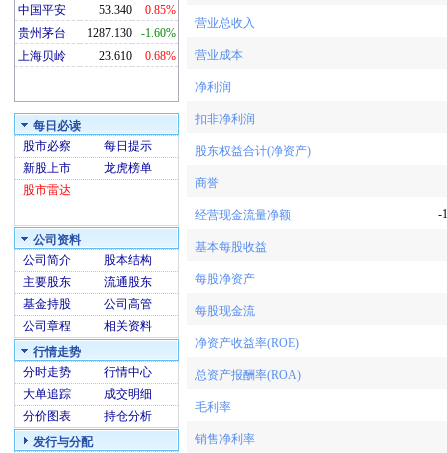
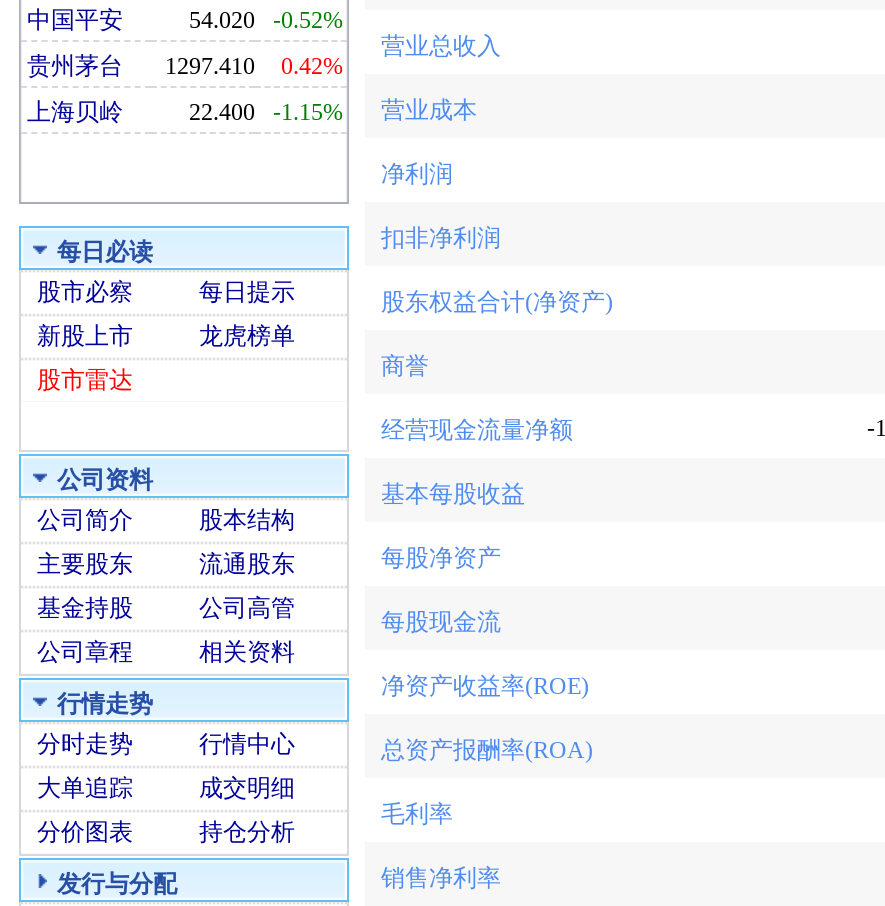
[99,3,132,17] 53.340 -> [189,6,255,34] 54.020
[145,3,176,17] 0.85% -> [273,6,343,34] -0.52%
[87,26,132,40] 1287.130 -> [165,52,255,80] 1297.410
[141,26,176,40] -1.60% -> [281,52,343,80] 0.42%
[99,49,132,63] 23.610 -> [189,98,255,126] 22.400
[145,49,176,63] 0.68% -> [273,98,343,126] -1.15%

